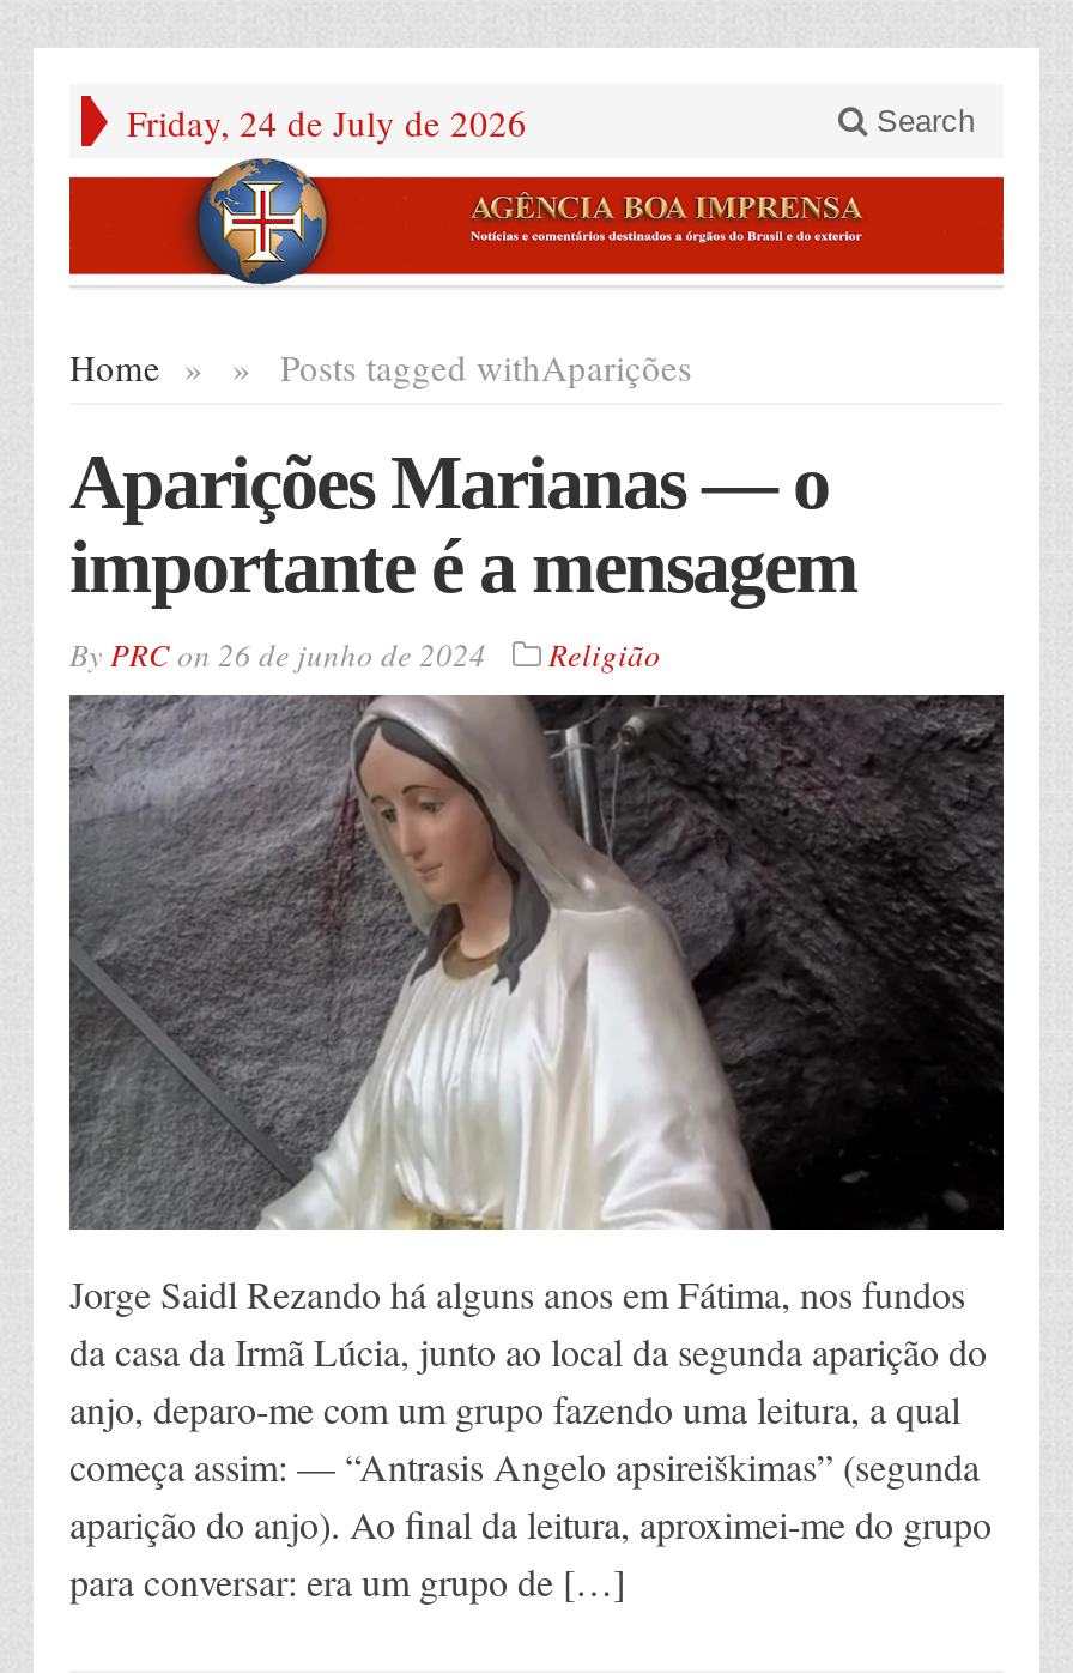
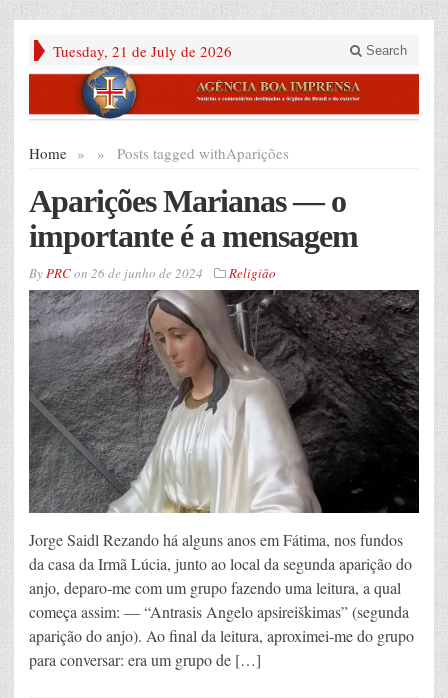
[127,98,527,146] Friday, 24 de July de 2026 -> [53,41,232,61] Tuesday, 21 de July de 2026

